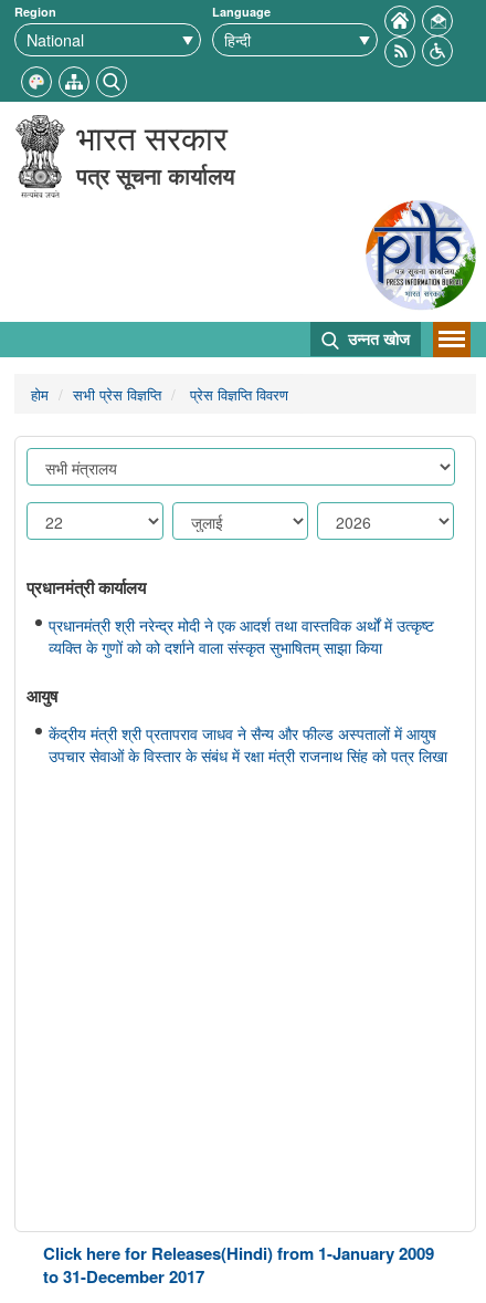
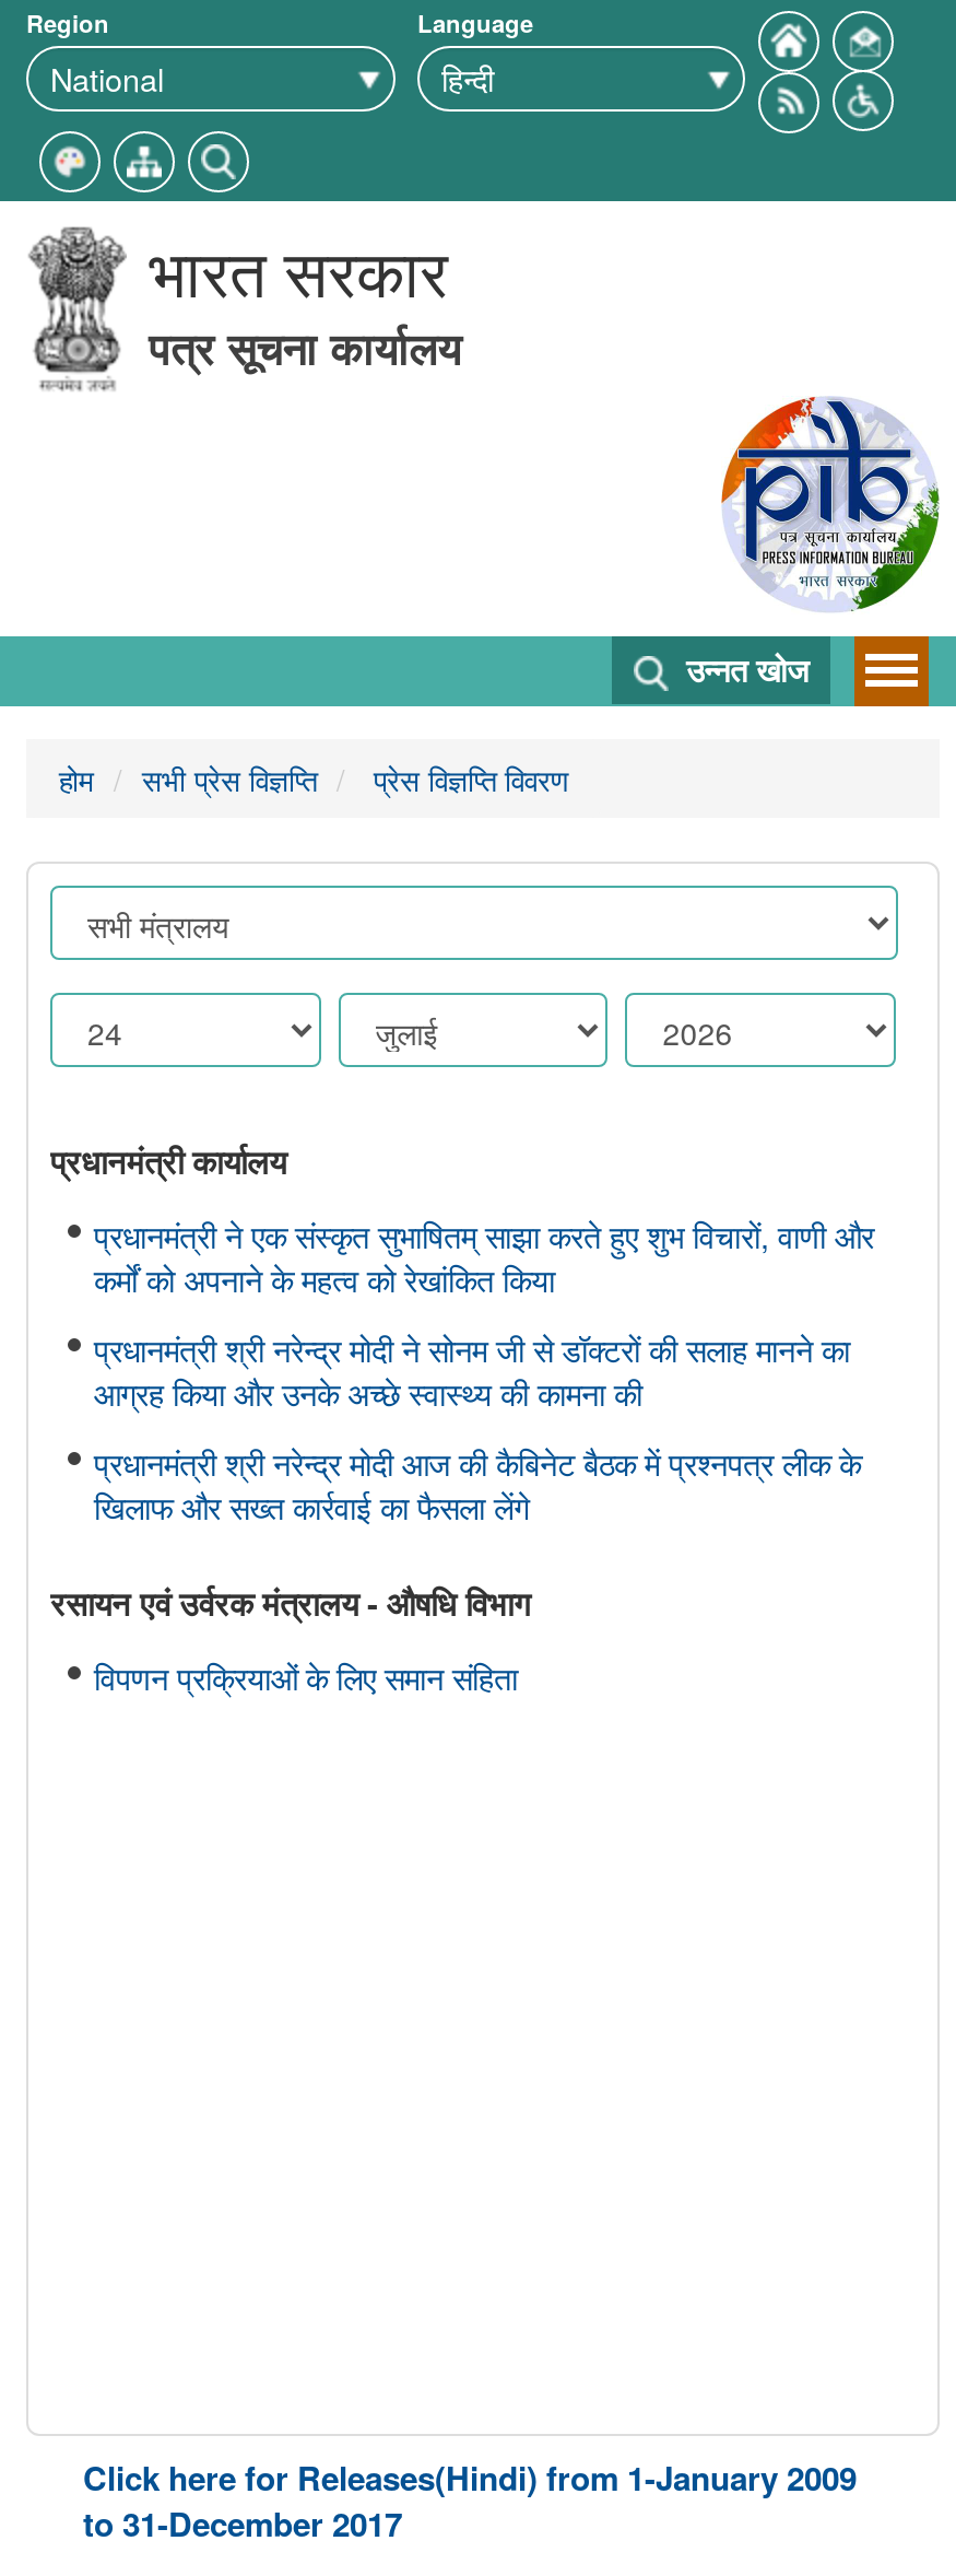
[27,613,447,767] प्रधानमंत्री श्री नरेन्द्र मोदी ने एक आदर्श तथा वास्तविक अर्थों में उत्कृष्ट | व्यक्ति के गुणों को को दर्शाने वाला संस्कृत सुभाषितम् साझा किया | आयुष | केंद्रीय मंत्री श्री प्रतापराव जाधव ने सैन्य और फील्ड अस्पतालों में आयुष | उपचार सेवाओं के विस्तार के संबंध में रक्षा मंत्री राजनाथ सिंह को पत्र लिखा -> [50,1211,874,1699] प्रधानमंत्री ने एक संस्कृत सुभाषितम् साझा करते हुए शुभ विचारों, वाणी और | कर्मों को अपनाने के महत्व को रेखांकित किया | प्रधानमंत्री श्री नरेन्द्र मोदी ने सोनम जी से डॉक्टरों की सलाह मानने का | आग्रह किया और उनके अच्छे स्वास्थ्य की कामना की | प्रधानमंत्री श्री नरेन्द्र मोदी आज की कैबिनेट बैठक में प्रश्नपत्र लीक के | खिलाफ और सख्त कार्रवाई का फैसला लेंगे | रसायन एवं उर्वरक मंत्रालय - औषधि विभाग | विपणन प्रक्रियाओं के लिए समान संहिता

